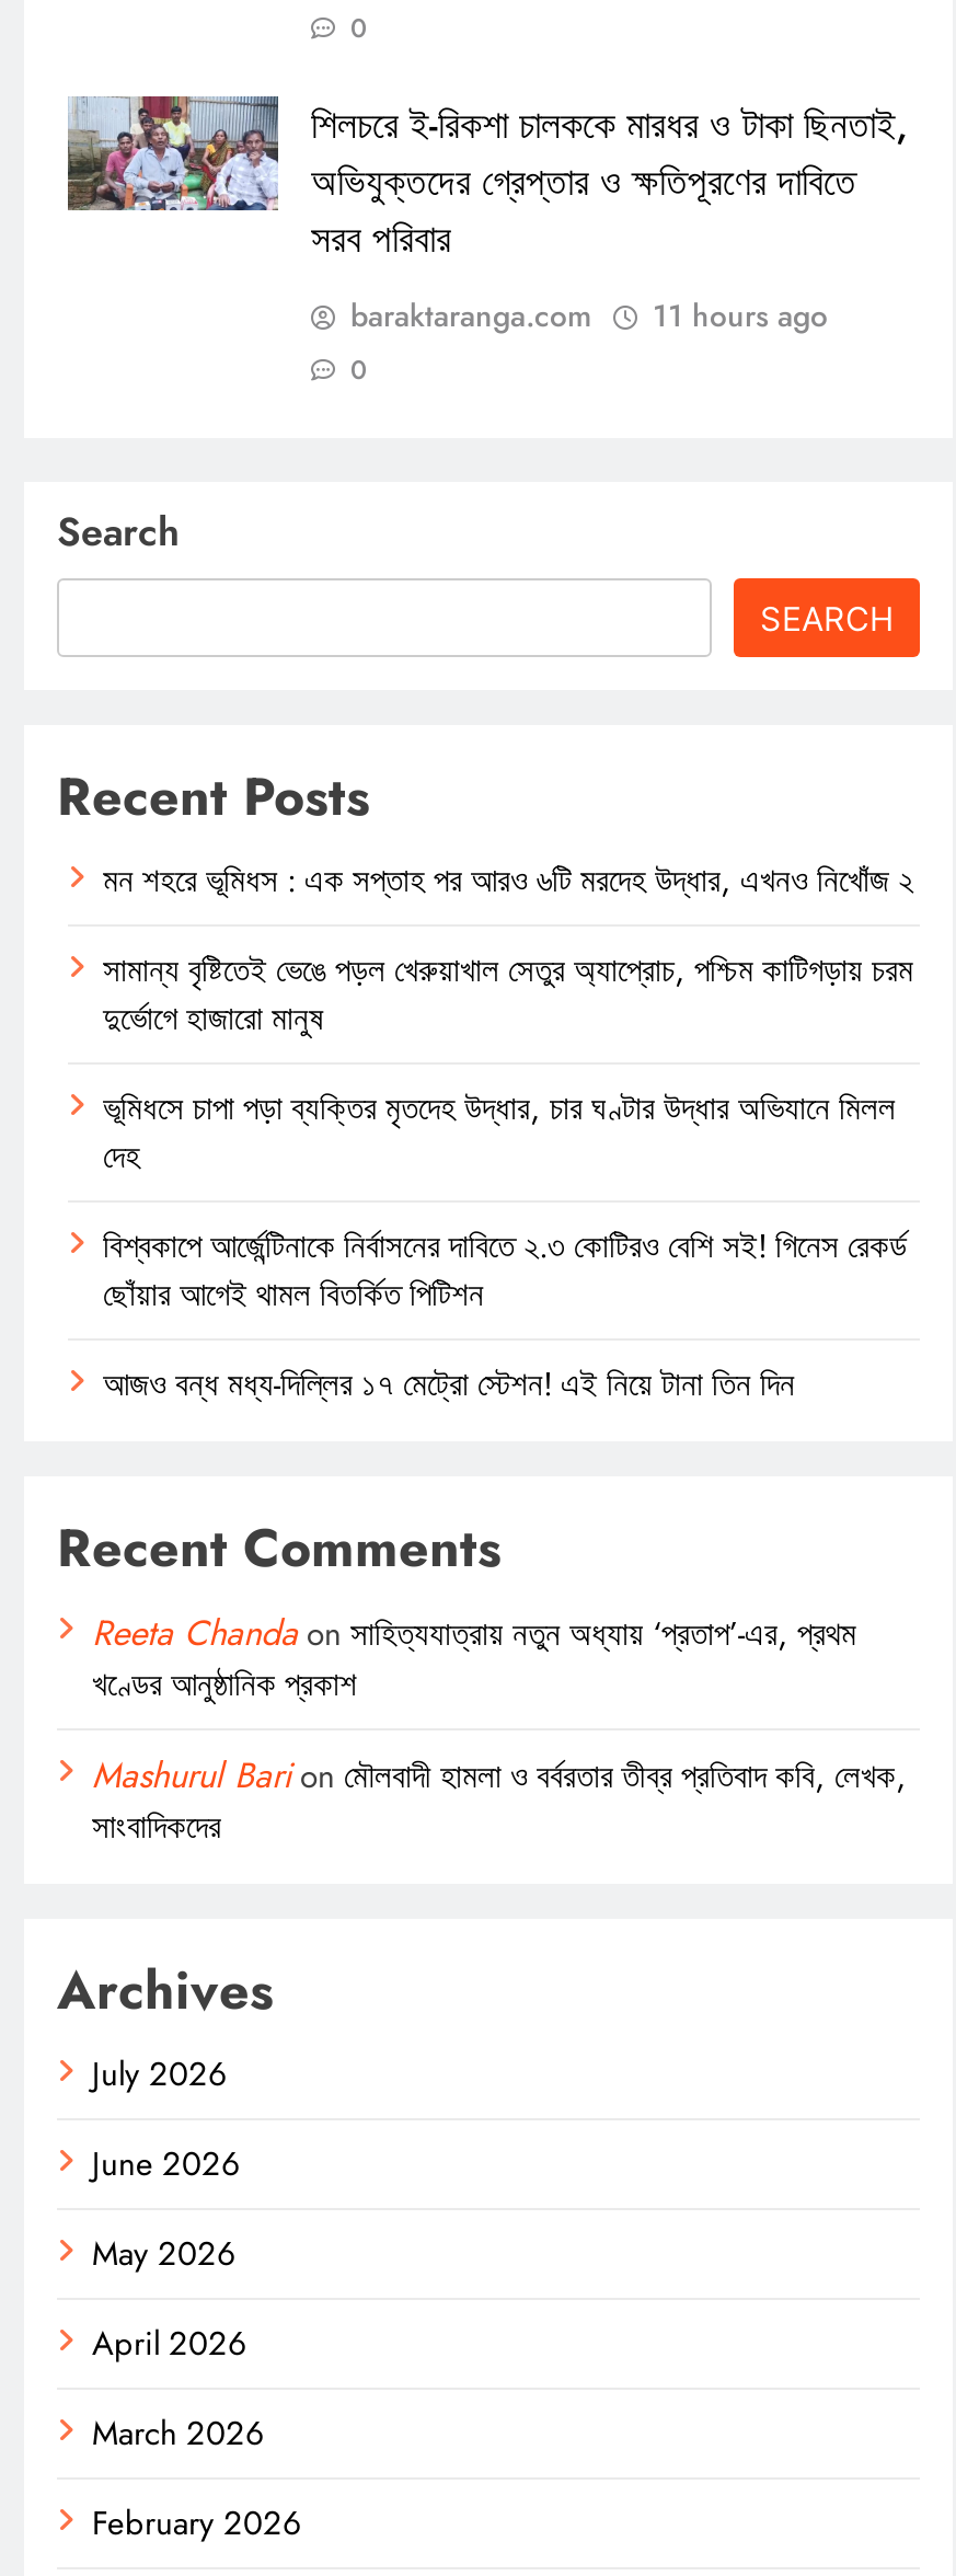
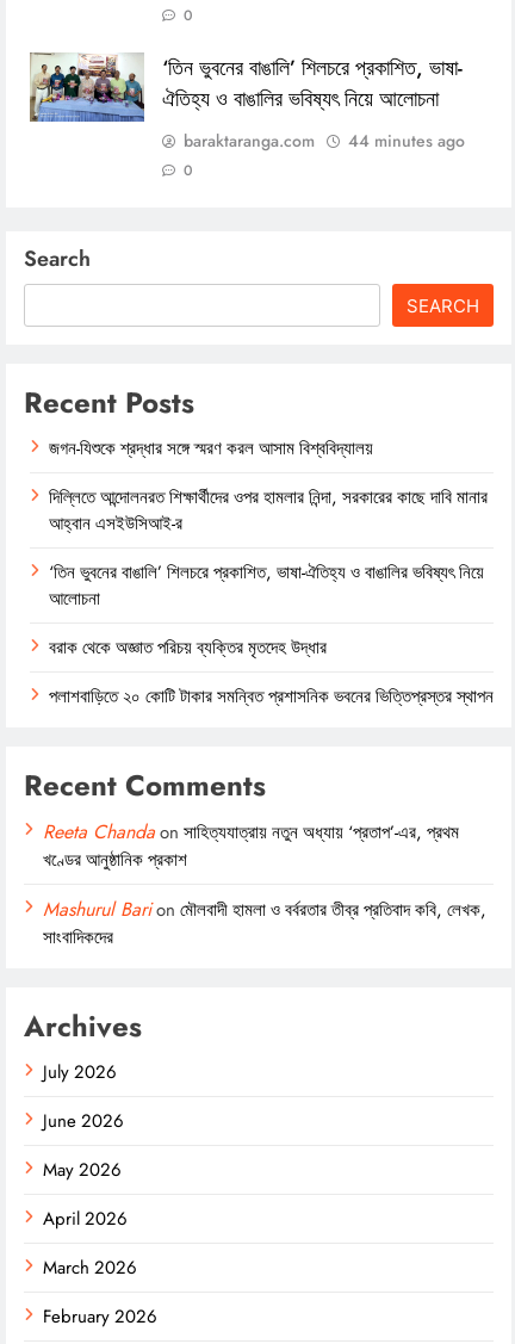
[68,94,909,266] [image] | শিলচরে ই-রিকশা চালককে মারধর ও টাকা ছিনতাই, | অভিযুক্তদের গ্রেপ্তার ও ক্ষতিপূরণের দাবিতে | সরব পরিবার -> [29,52,463,123] [image] | ‘তিন ভুবনের বাঙালি’ শিলচরে প্রকাশিত, ভাষা- | ঐতিহ্য ও বাঙালির ভবিষ্যৎ নিয়ে আলোচনা
[350,292,828,336] baraktaranga.com 11 hours ago -> [184,128,465,152] baraktaranga.com 44 minutes ago
[103,855,913,904] মন শহরে ভূমিধস : এক সপ্তাহ পর আরও ৬টি মরদেহ উদ্ধার, এখনও নিখোঁজ ২ -> [49,435,373,461] জগন-যিশুকে শ্রদ্ধার সঙ্গে স্মরণ করল আসাম বিশ্ববিদ্যালয়
[103,945,913,1042] সামান্য বৃষ্টিতেই ভেঙে পড়ল খেরুয়াখাল সেতুর অ্যাপ্রোচ, পশ্চিম কাটিগড়ায় চরম | দুর্ভোগে হাজারো মানুষ -> [49,484,488,536] দিল্লিতে আন্দোলনরত শিক্ষার্থীদের ওপর হামলার নিন্দা, সরকারের কাছে দাবি মানার | আহ্বান এসইউসিআই-র
[103,1083,896,1180] ভূমিধসে চাপা পড়া ব্যক্তির মৃতদেহ উদ্ধার, চার ঘণ্টার উদ্ধার অভিযানে মিলল | দেহ -> [49,559,484,611] ‘তিন ভুবনের বাঙালি’ শিলচরে প্রকাশিত, ভাষা-ঐতিহ্য ও বাঙালির ভবিষ্যৎ নিয়ে | আলোচনা
[103,1221,907,1318] বিশ্বকাপে আর্জেন্টিনাকে নির্বাসনের দাবিতে ২.৩ কোটিরও বেশি সই! গিনেস রেকর্ড | ছোঁয়ার আগেই থামল বিতর্কিত পিটিশন -> [49,634,327,660] বরাক থেকে অজ্ঞাত পরিচয় ব্যক্তির মৃতদেহ উদ্ধার
[103,1359,795,1407] আজও বন্ধ মধ্য-দিল্লির ১৭ মেট্রো স্টেশন! এই নিয়ে টানা তিন দিন -> [49,683,494,709] পলাশবাড়িতে ২০ কোটি টাকার সমন্বিত প্রশাসনিক ভবনের ভিত্তিপ্রস্তর স্থাপন

